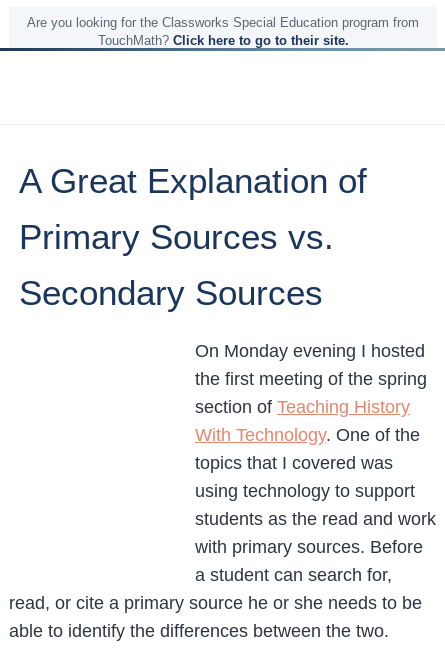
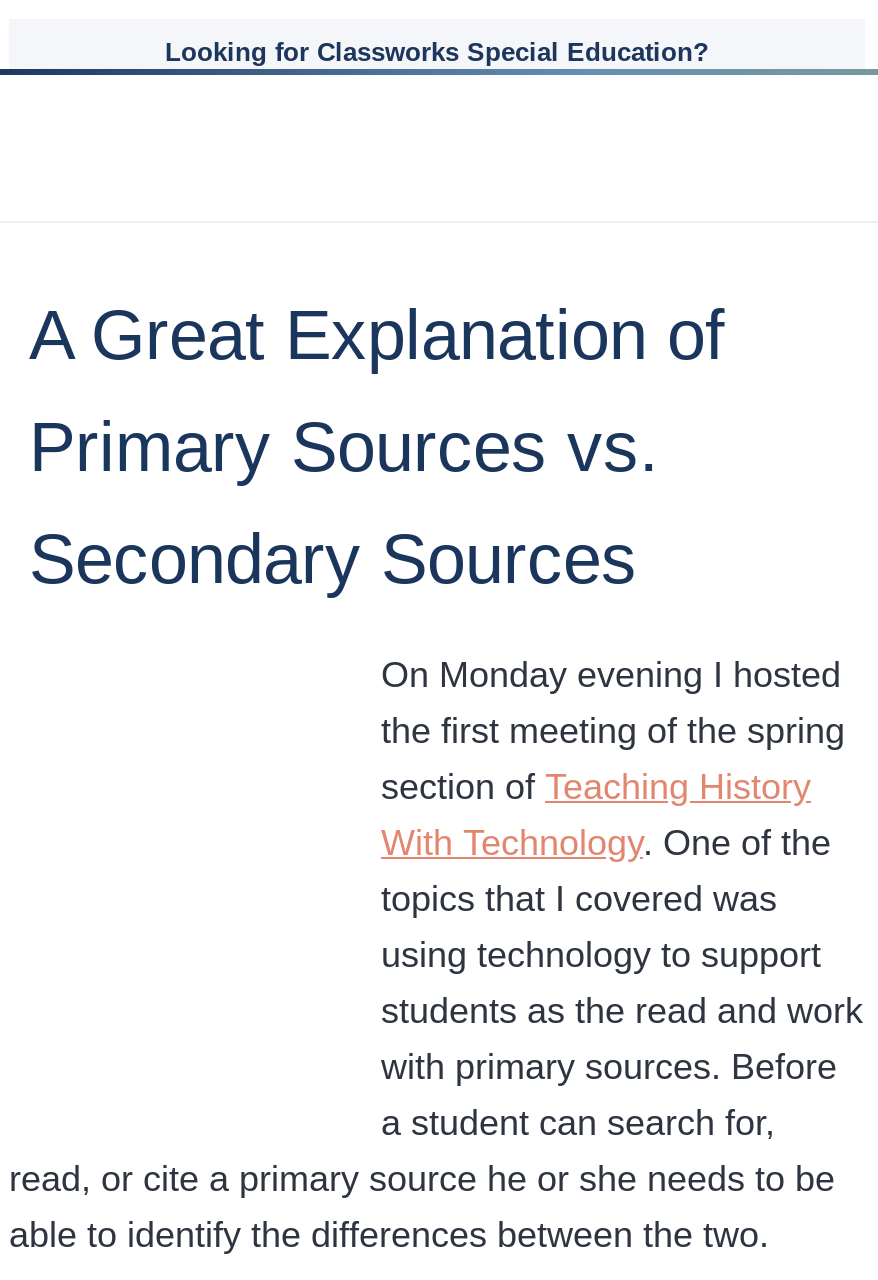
[27,15,419,48] Are you looking for the Classworks Special Education program from | TouchMath? Click here to go to their site. -> [165,37,709,67] Looking for Classworks Special Education?

